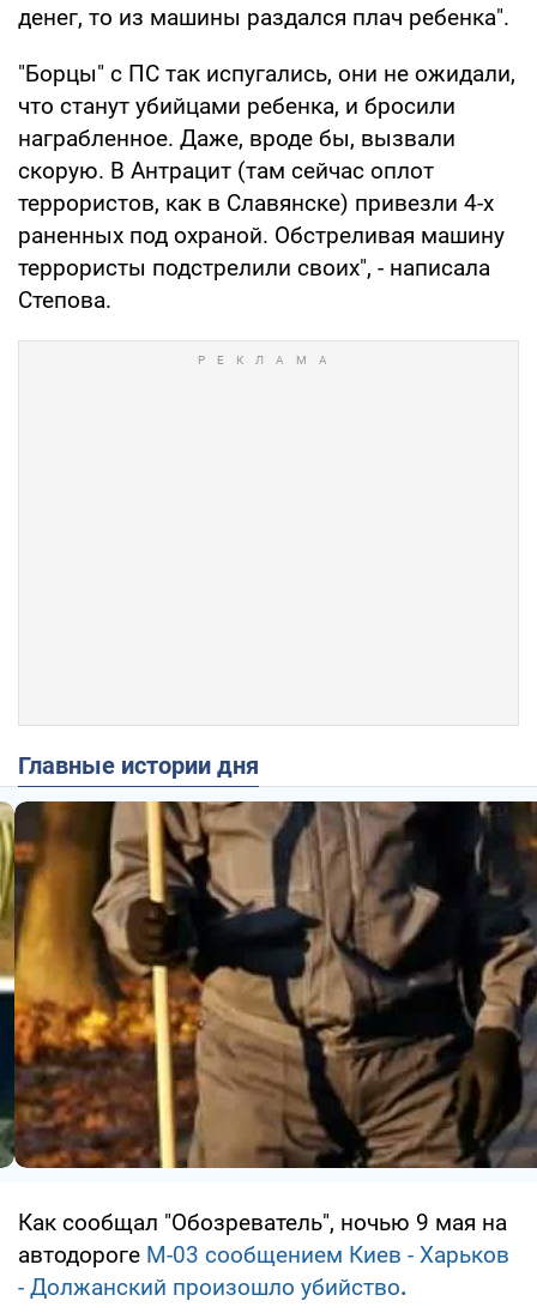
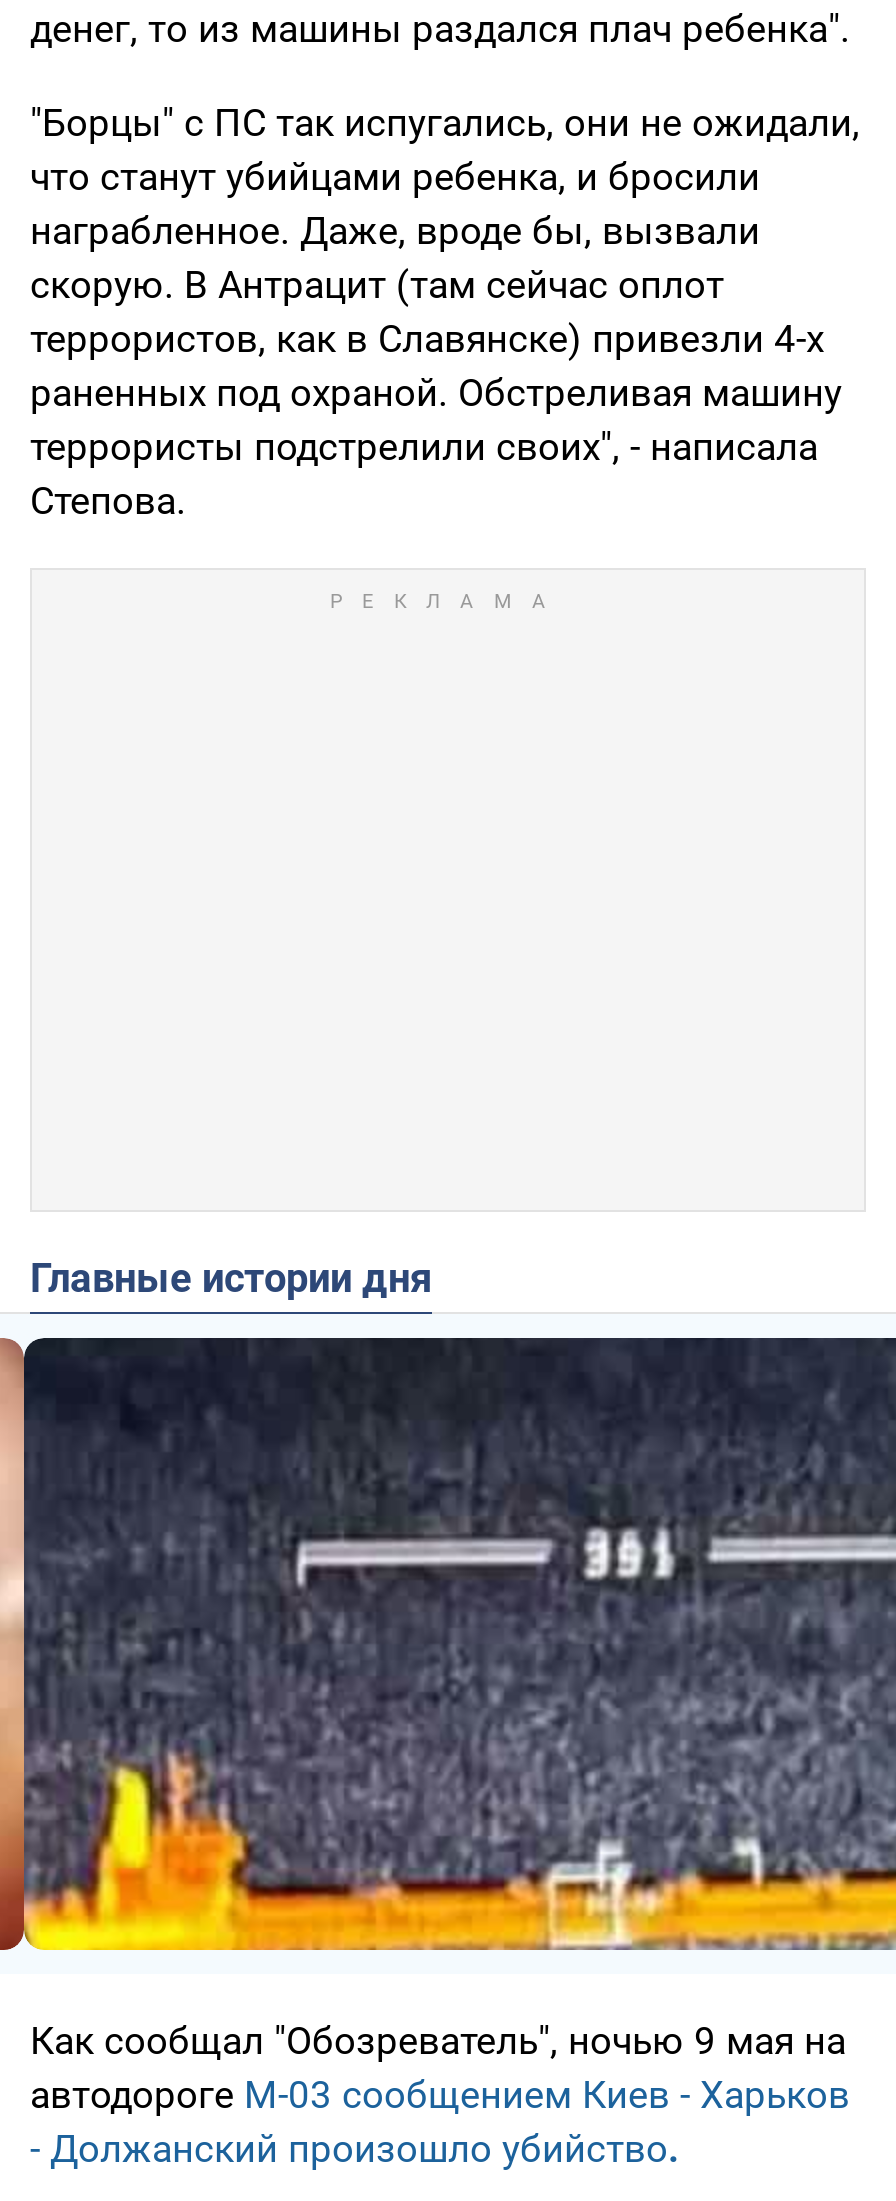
[4,800,533,1169] [image] -> [6,1336,890,1952] [image]

